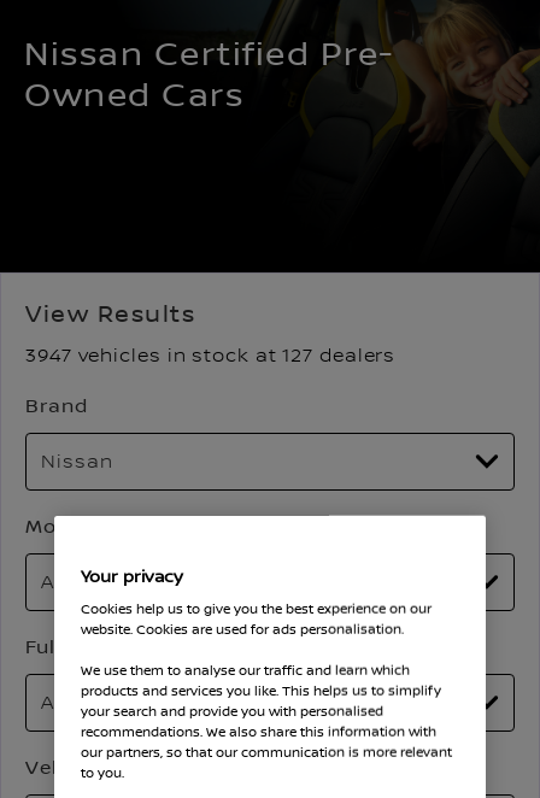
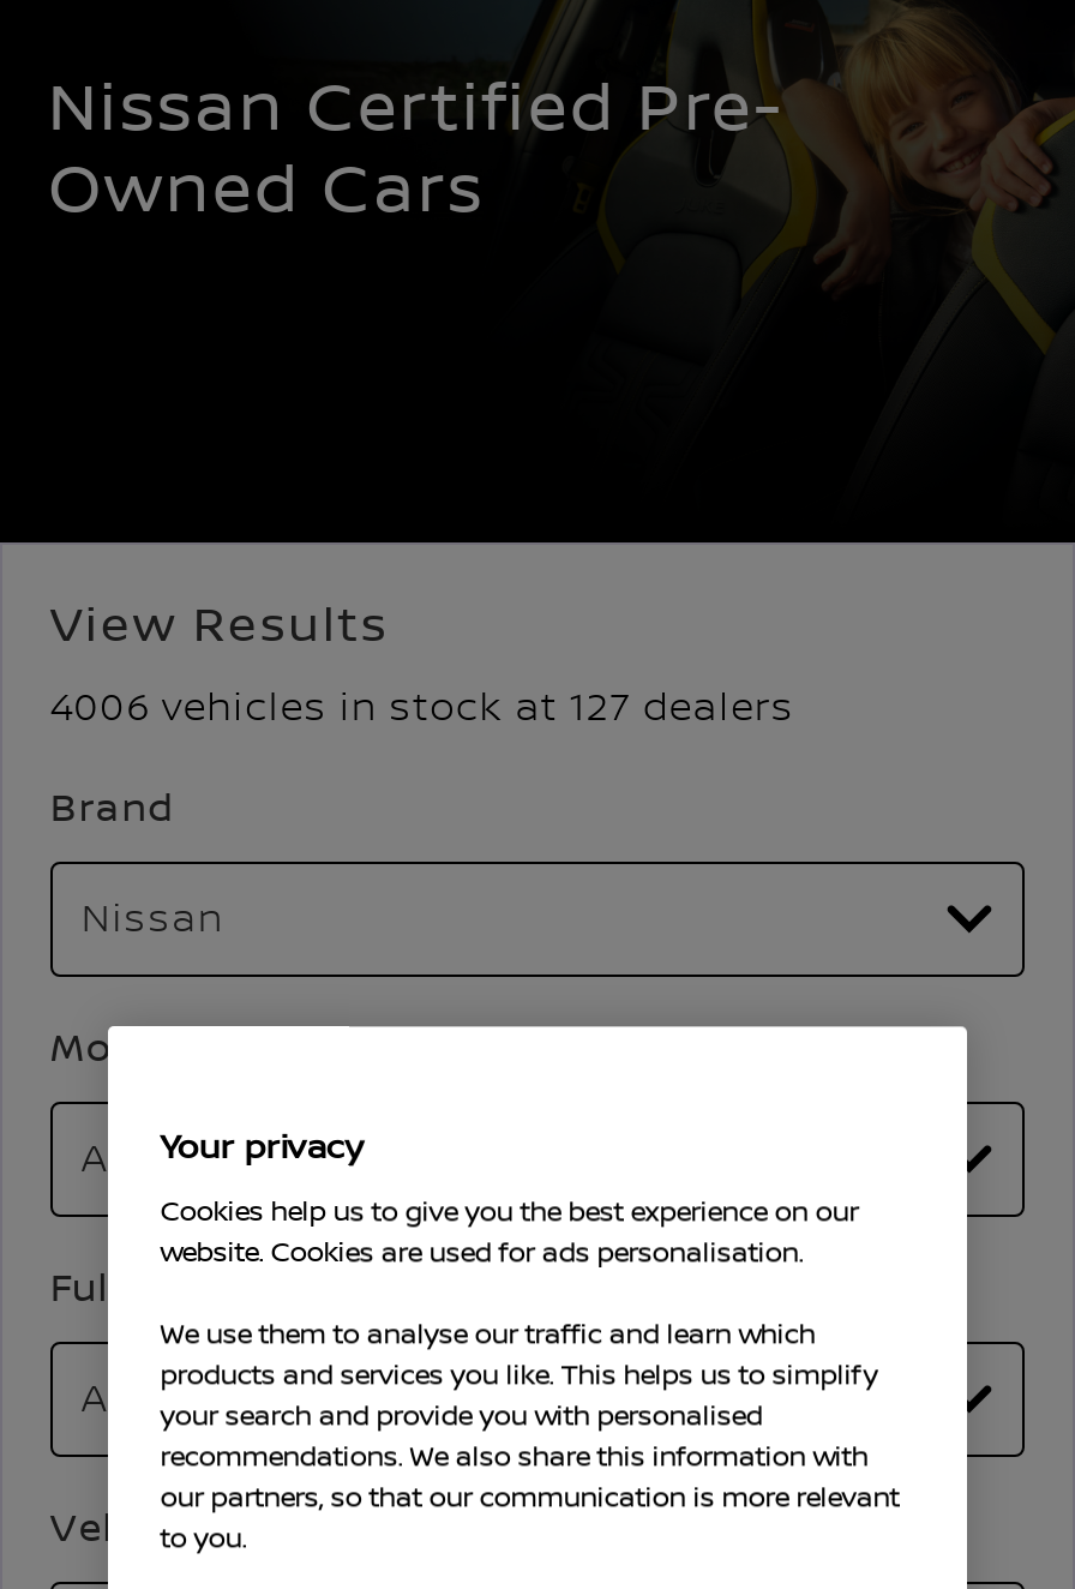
[25,341,396,368] 3947 vehicles in stock at 127 dealers -> [50,679,795,732] 4006 vehicles in stock at 127 dealers

